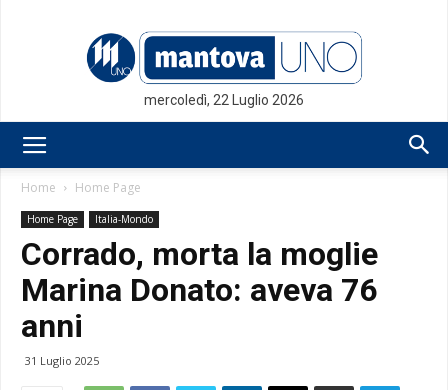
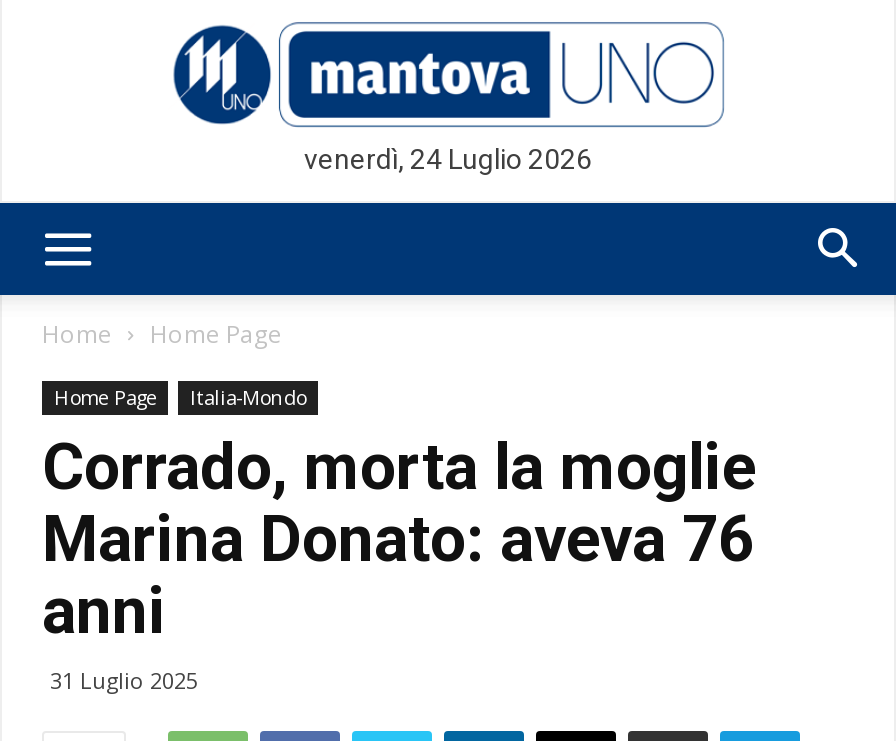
[144,92,304,108] mercoledì, 22 Luglio 2026 -> [304,143,592,175] venerdì, 24 Luglio 2026

